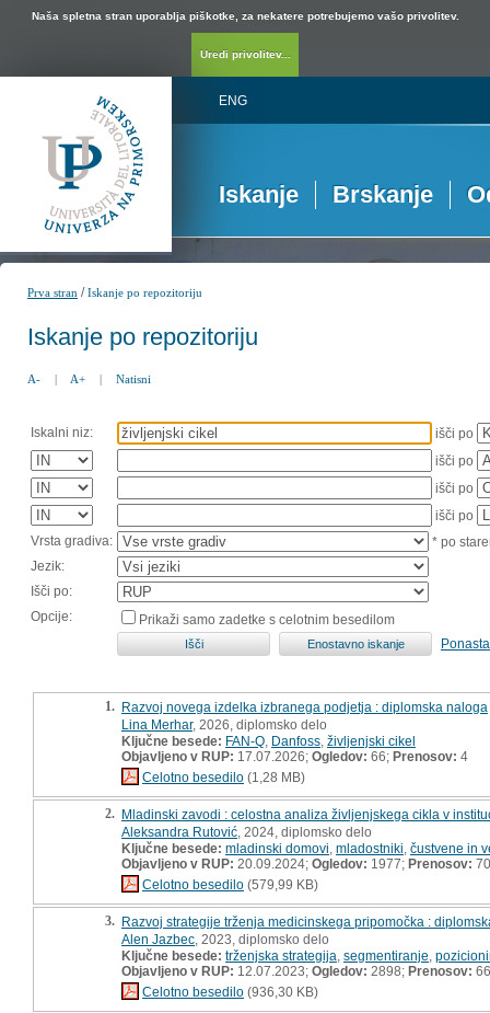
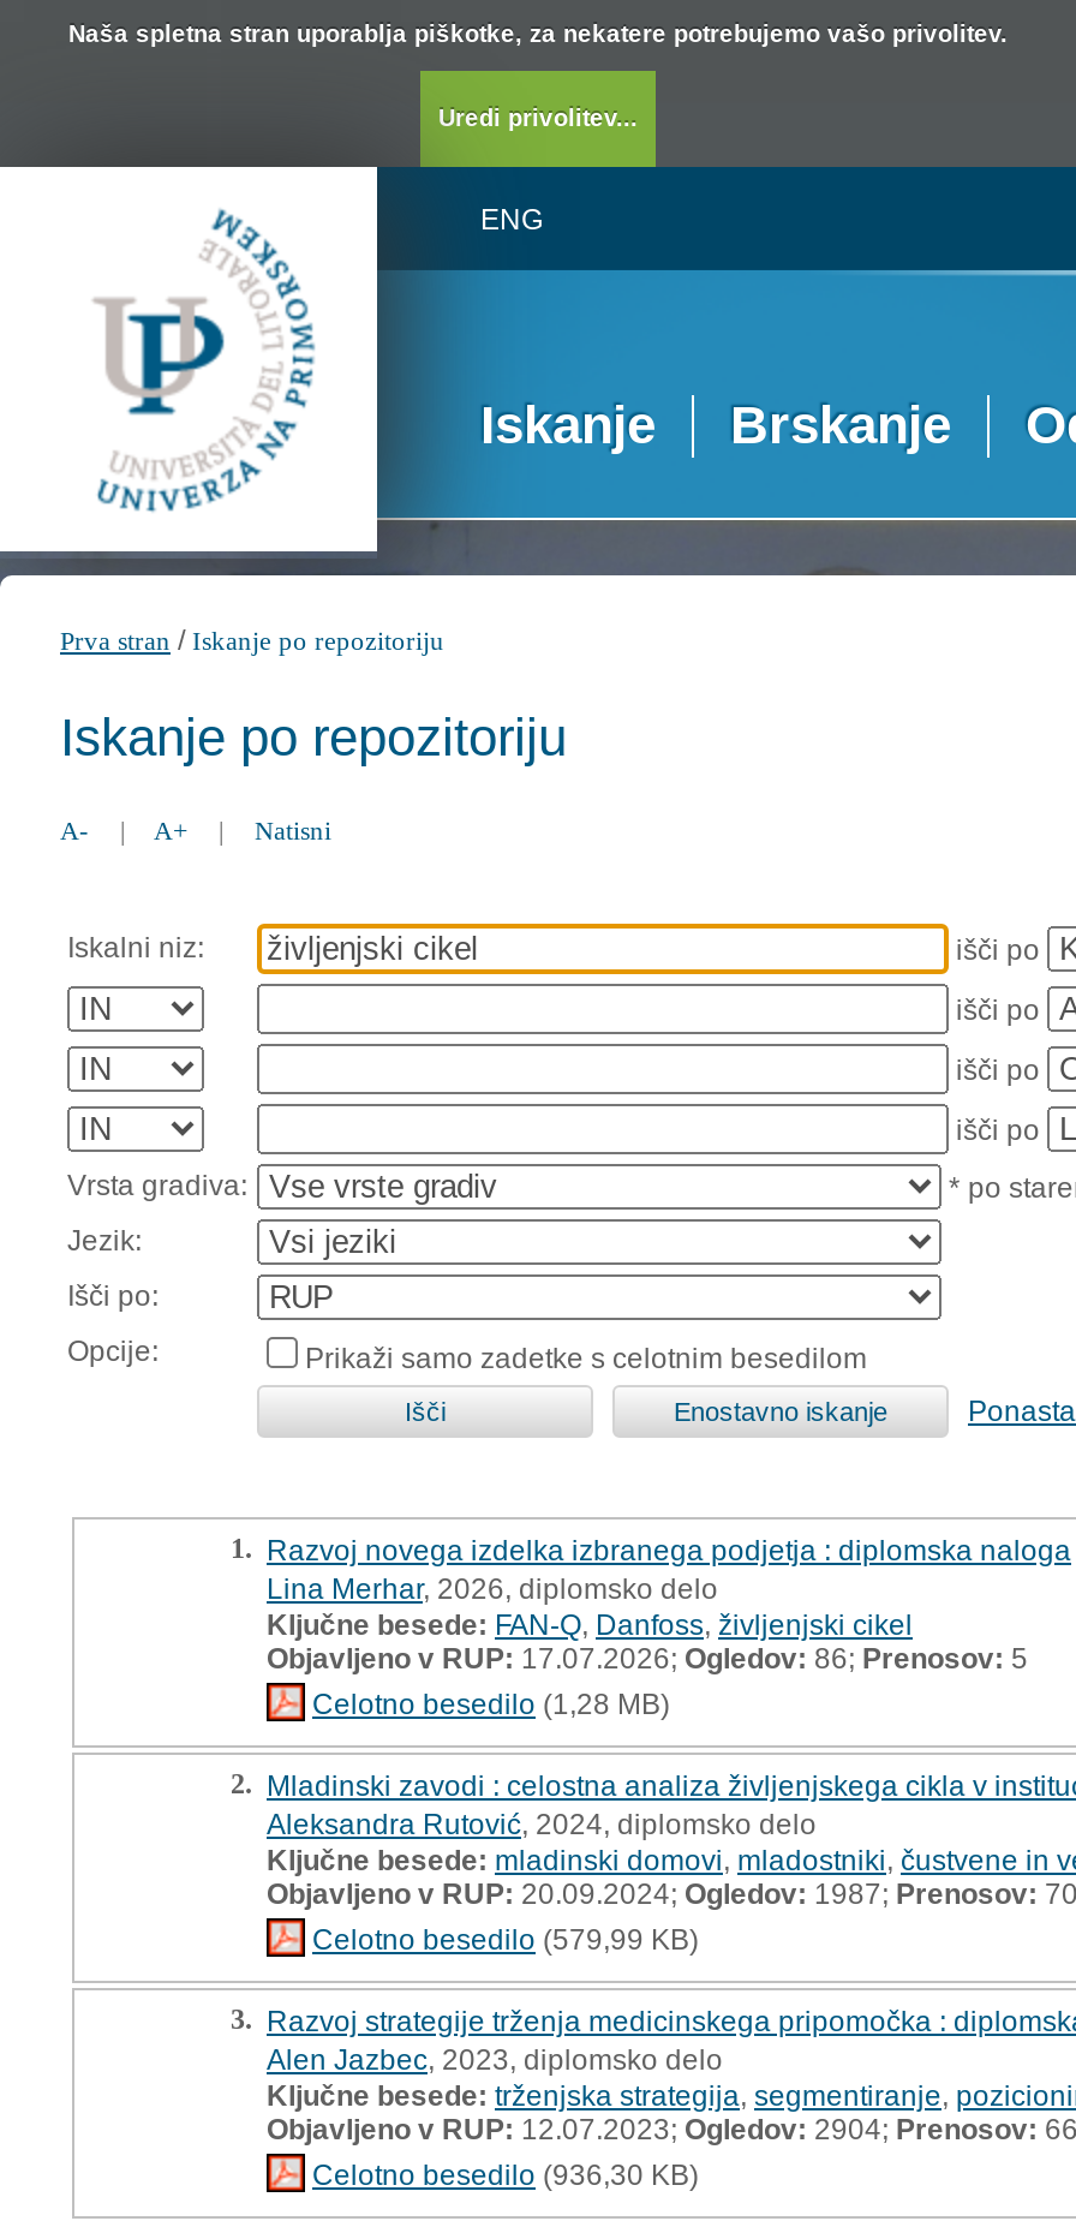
[121,749,468,764] Objavljeno v RUP:17.07.2026;Ogledov:66;Prenosov: 4 -> [267,1641,1028,1674] Objavljeno v RUP:17.07.2026;Ogledov:86;Prenosov: 5
[121,856,490,871] Objavljeno v RUP:20.09.2024;Ogledov:1977; Prenosov:70 -> [267,1876,1076,1910] Objavljeno v RUP:20.09.2024;Ogledov:1987; Prenosov:70
[121,963,490,979] Objavljeno v RUP:12.07.2023;Ogledov:2898;Prenosov:66 -> [267,2112,1076,2145] Objavljeno v RUP:12.07.2023;Ogledov:2904;Prenosov:66

